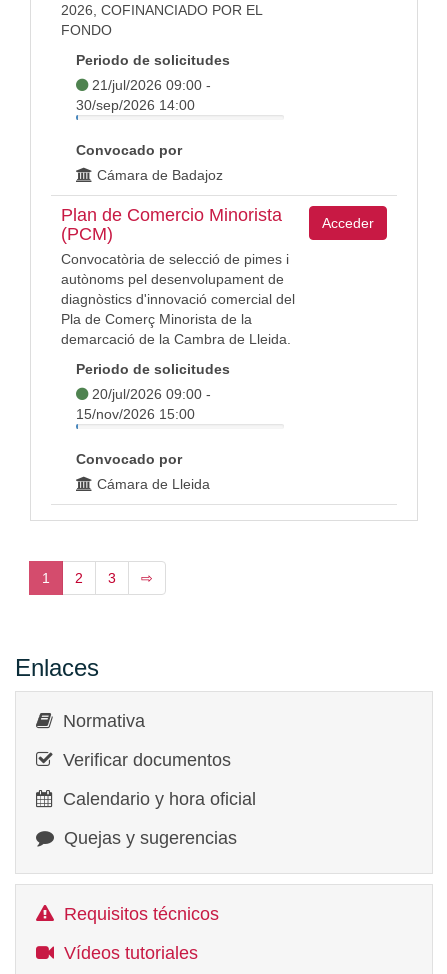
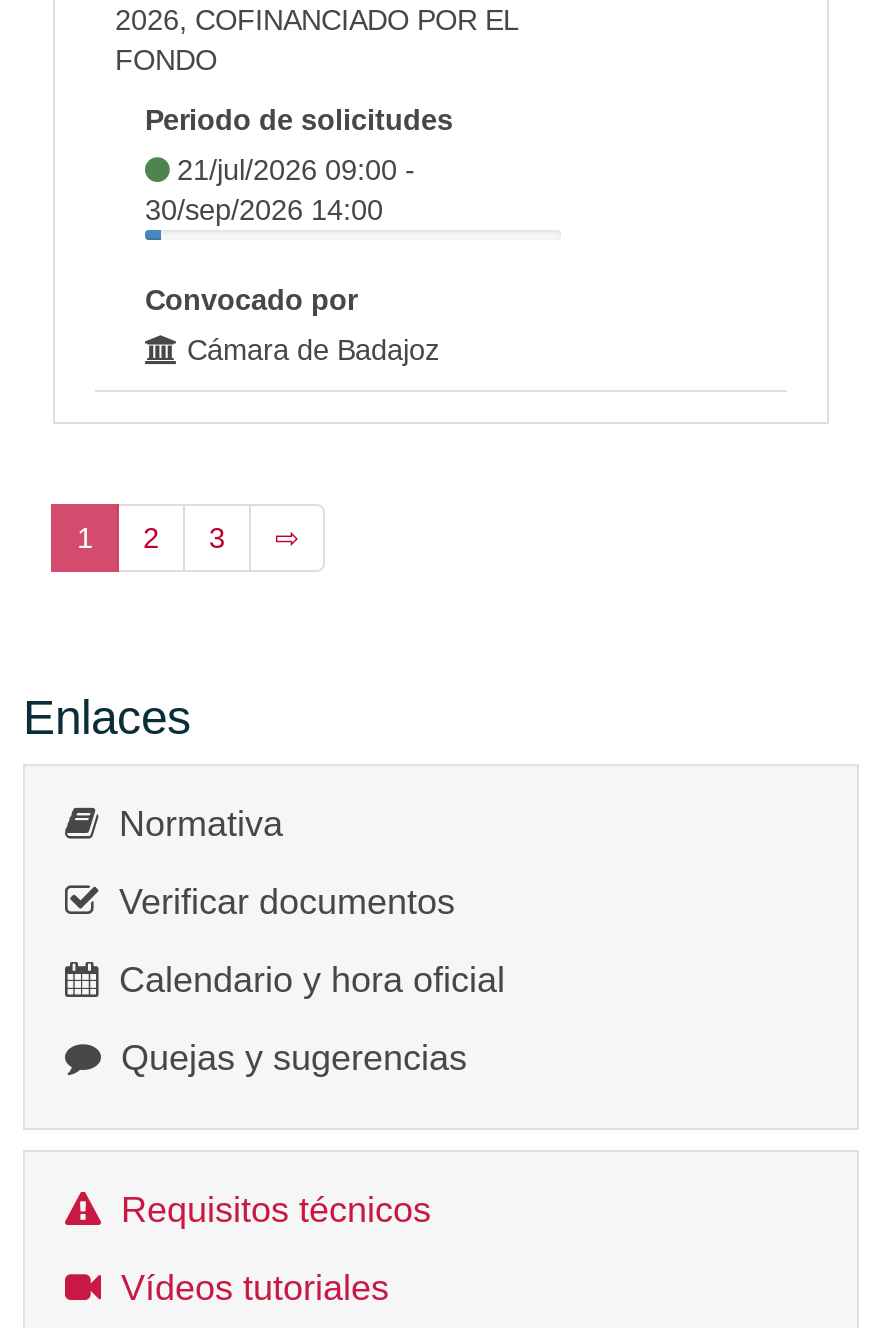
[61,205,295,492] Plan de Comercio Minorista | (PCM) | Convocatòria de selecció de pimes i | autònoms pel desenvolupament de | diagnòstics d'innovació comercial del | Pla de Comerç Minorista de la | demarcació de la Cambra de Lleida. | Periodo de solicitudes | 20/jul/2026 09:00 - | 15/nov/2026 15:00 | Convocado por | Cámara de Lleida -> none
[322,215,374,231] Acceder -> none

